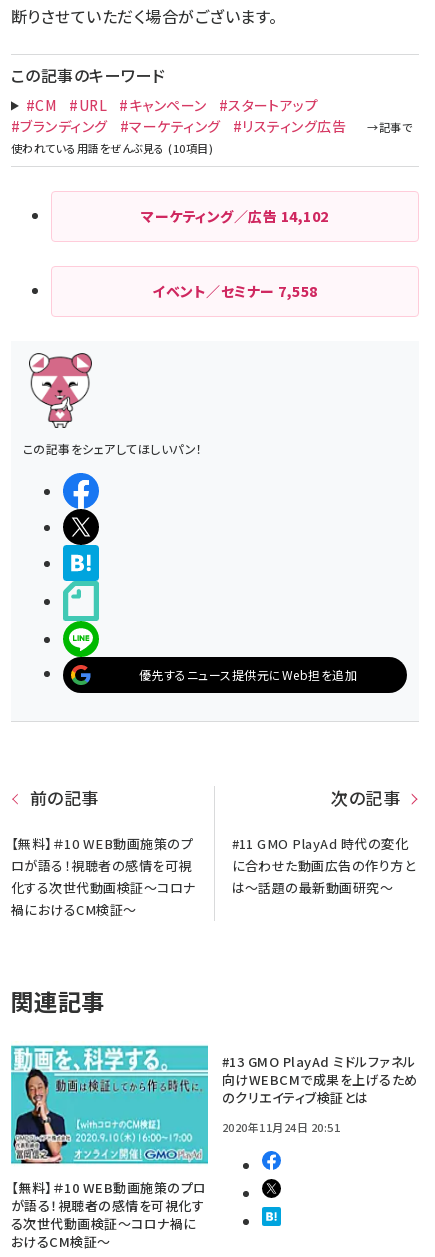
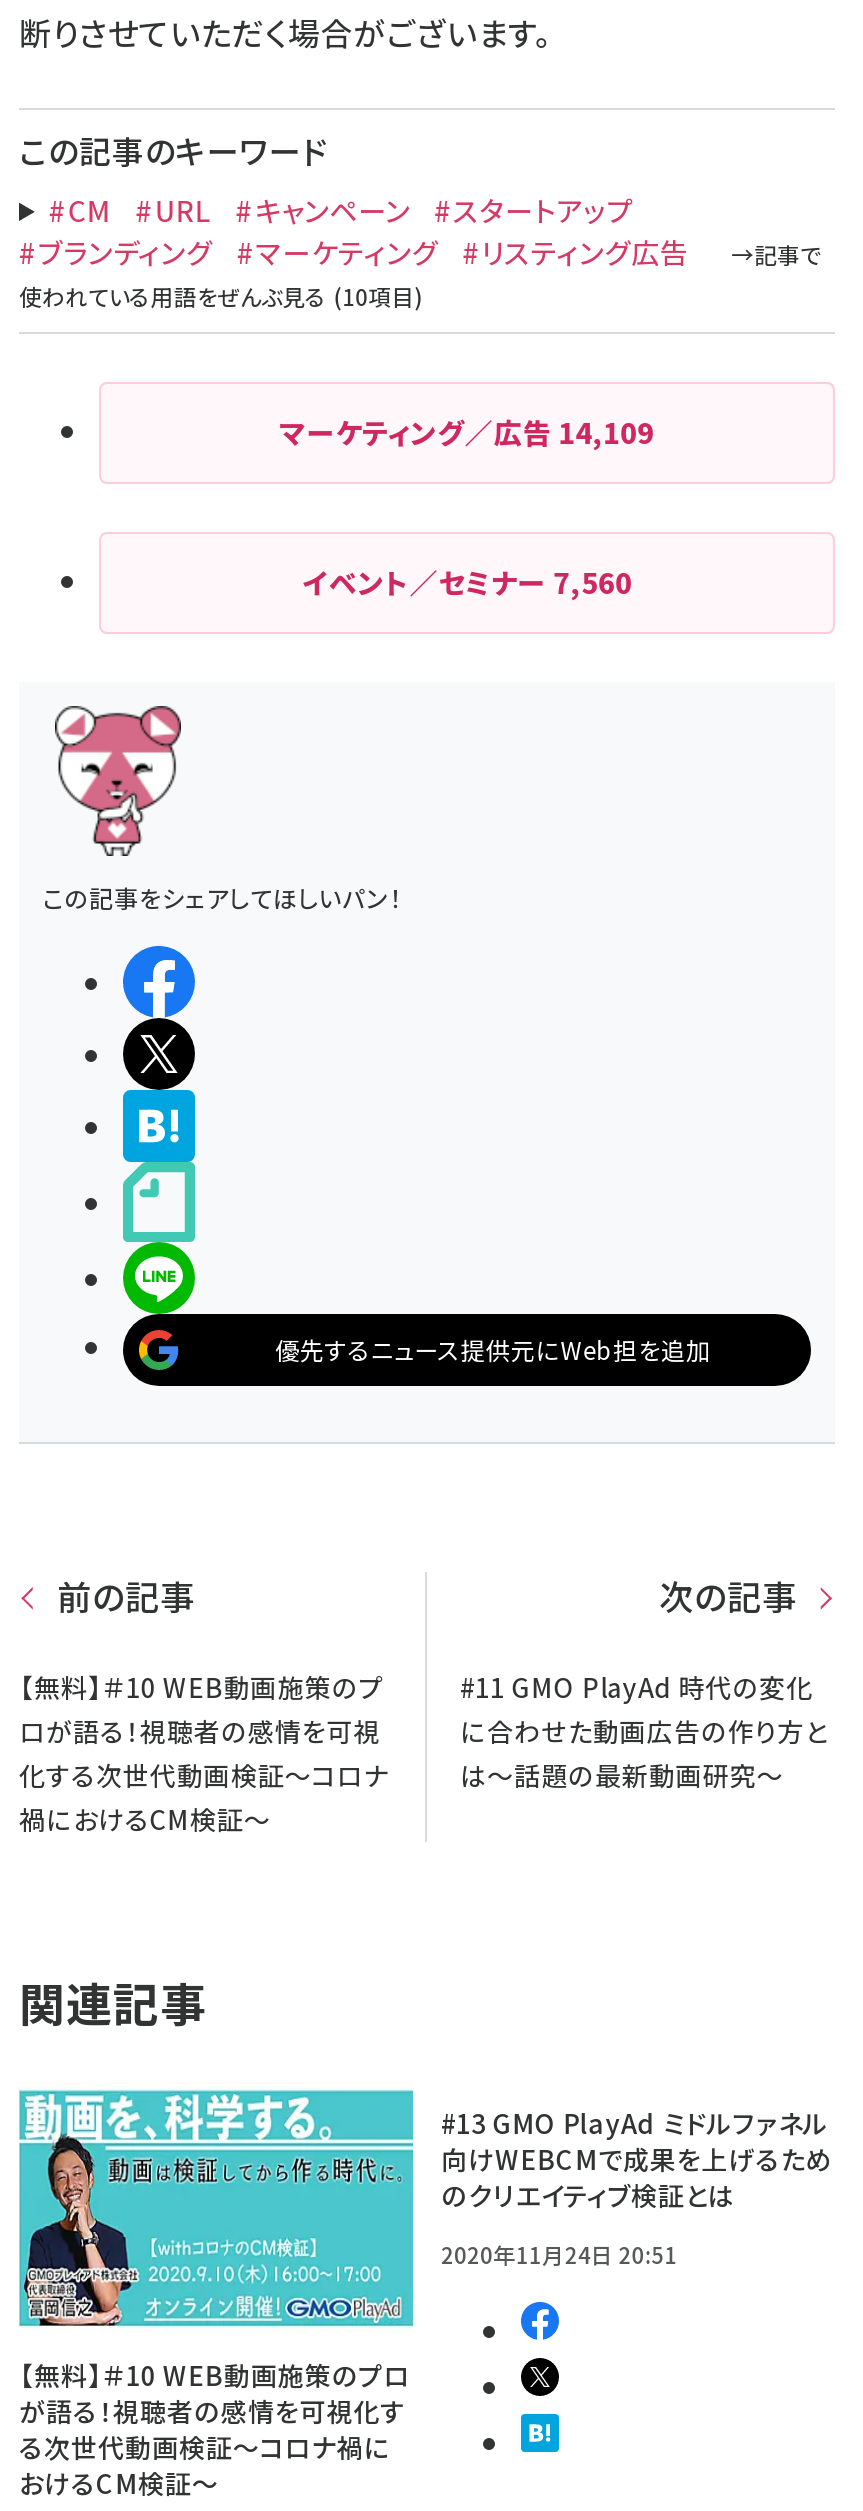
[141,205,329,225] マーケティング／広告14,102 -> [280,411,654,451] マーケティング／広告14,109
[152,280,318,300] イベント／セミナー7,558 -> [302,561,632,601] イベント／セミナー7,560

